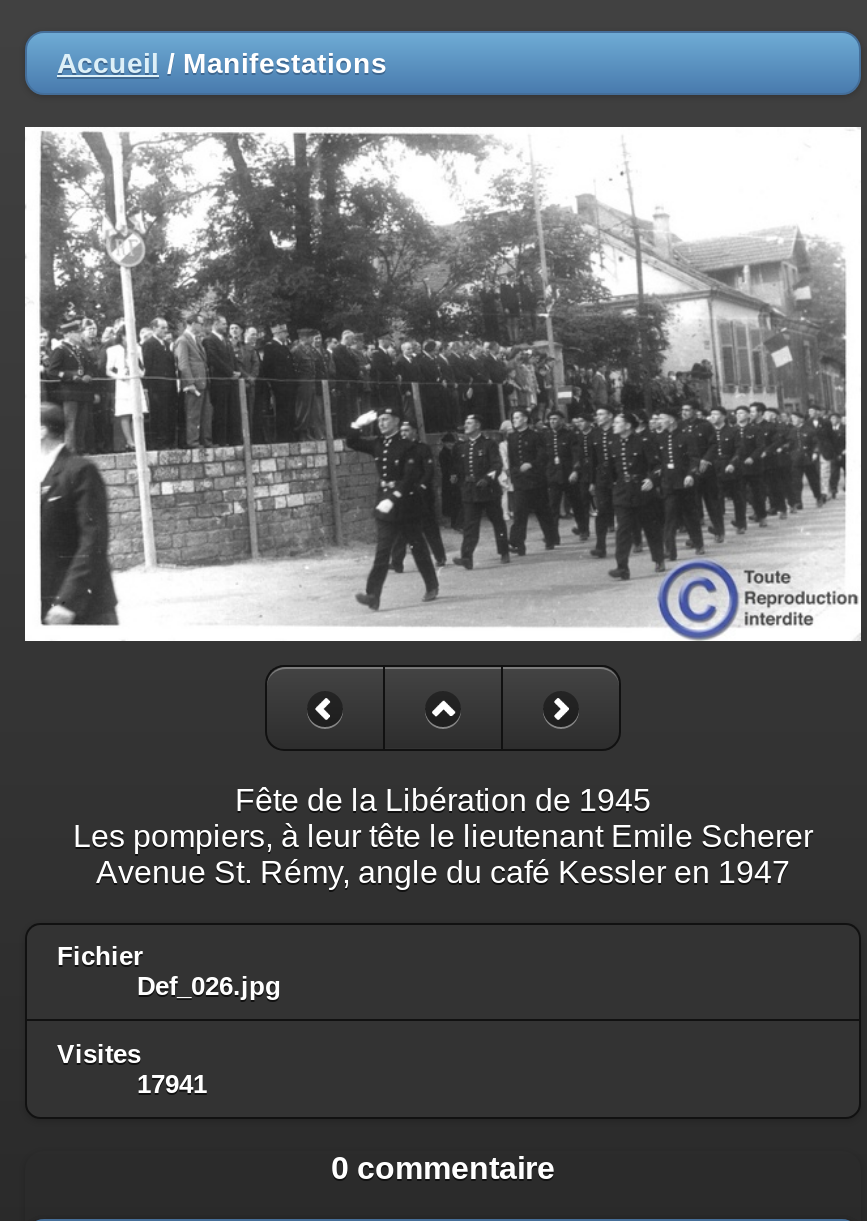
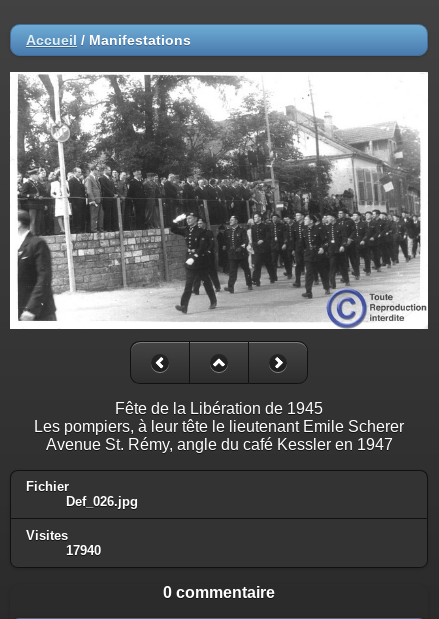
[137,1070,207,1100] 17941 -> [66,543,101,558] 17940

